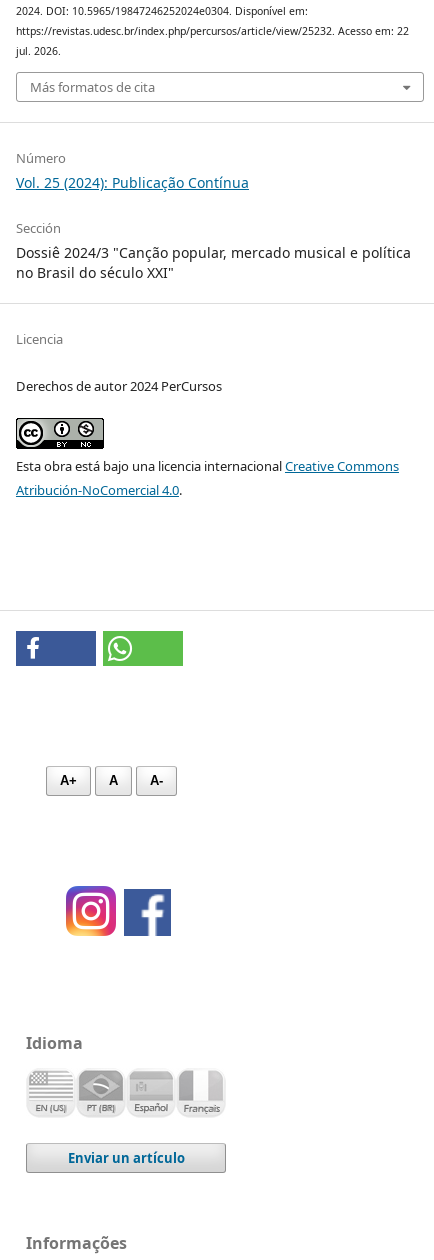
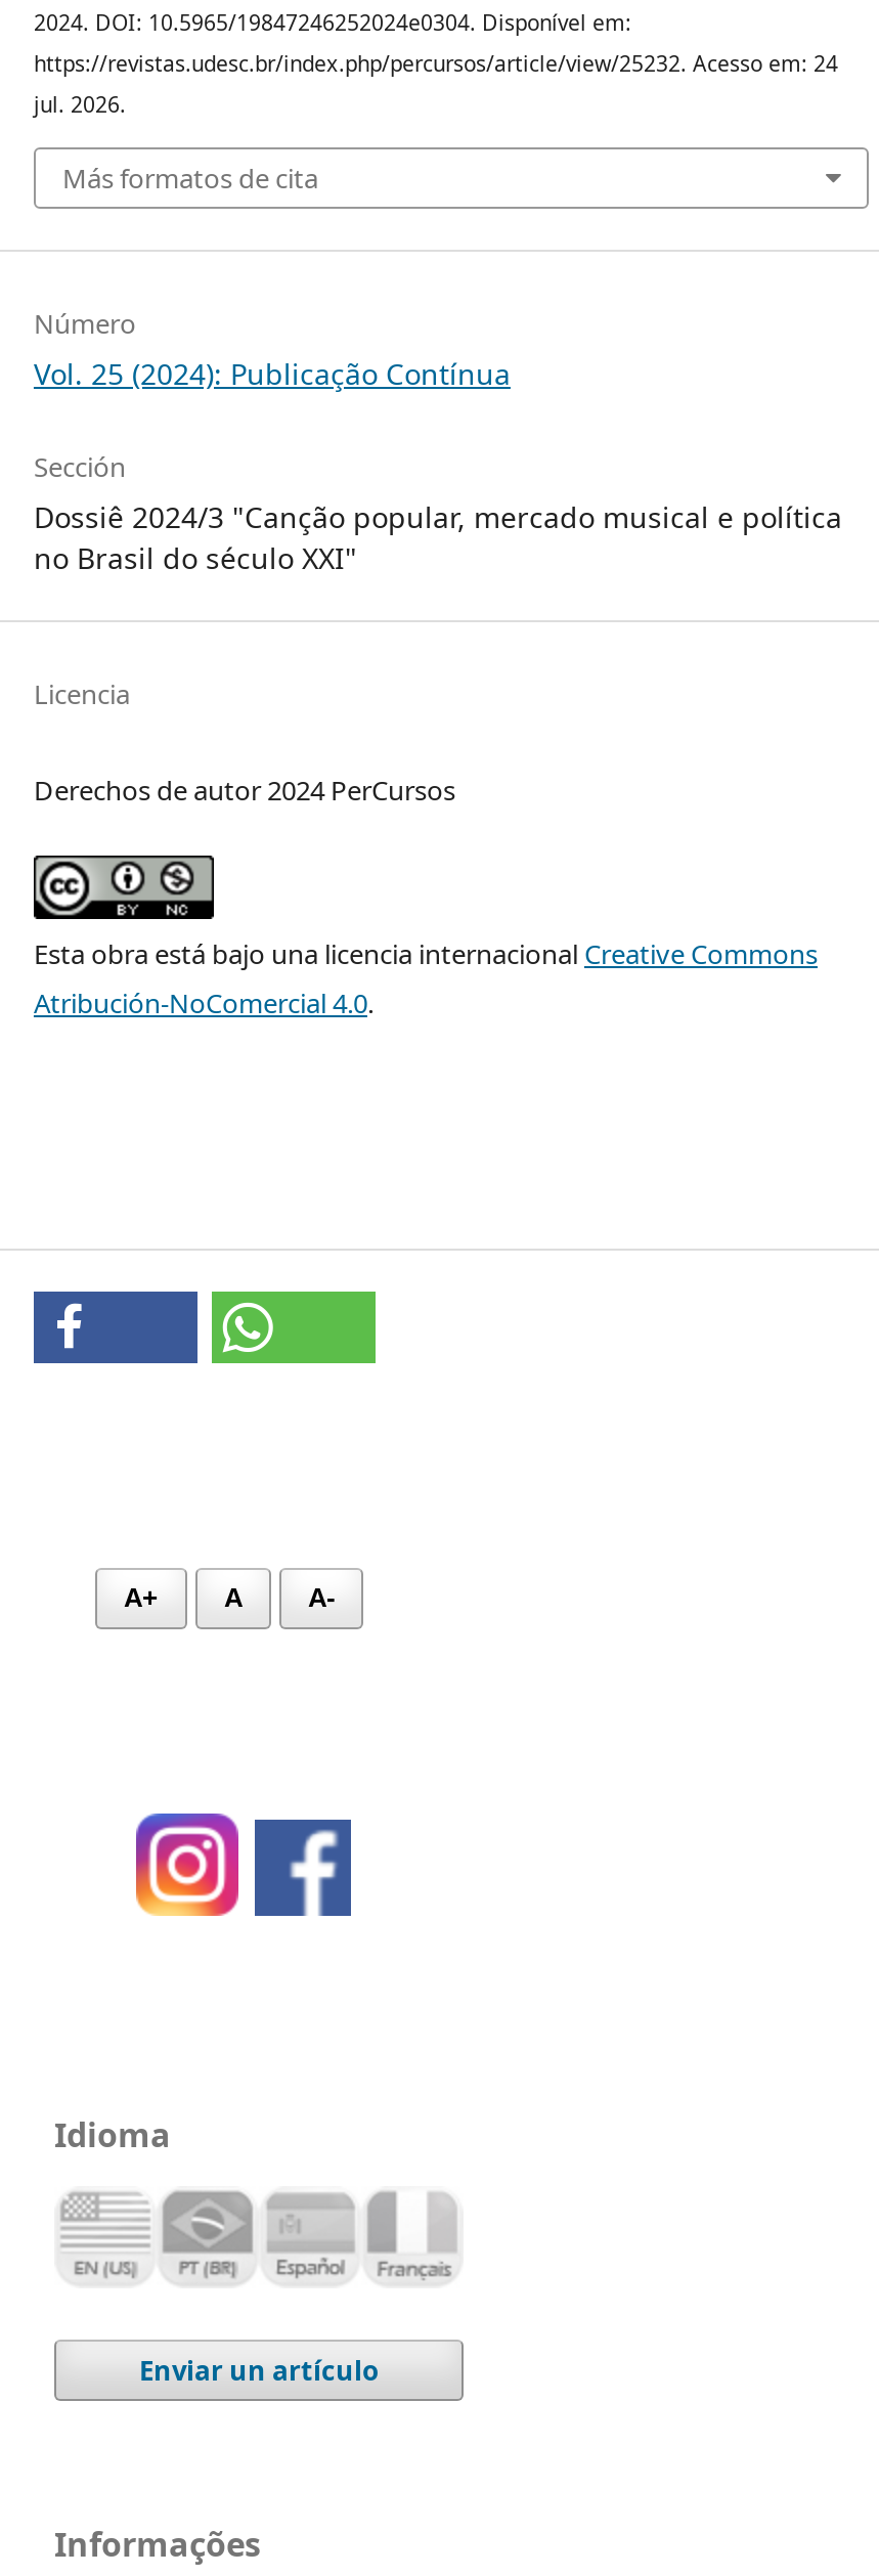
[16,24,409,38] https://revistas.udesc.br/index.php/percursos/article/view/25232. Acesso em: 22 -> [34,49,838,78] https://revistas.udesc.br/index.php/percursos/article/view/25232. Acesso em: 24

